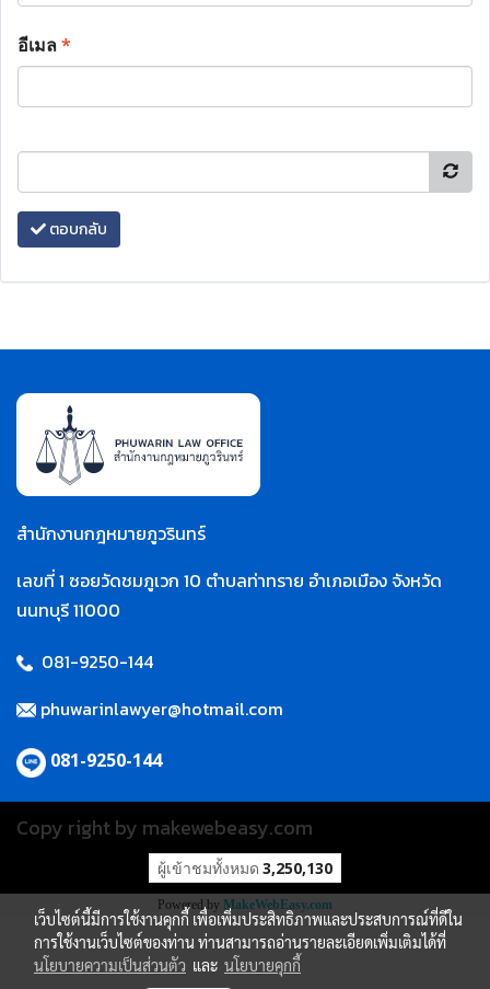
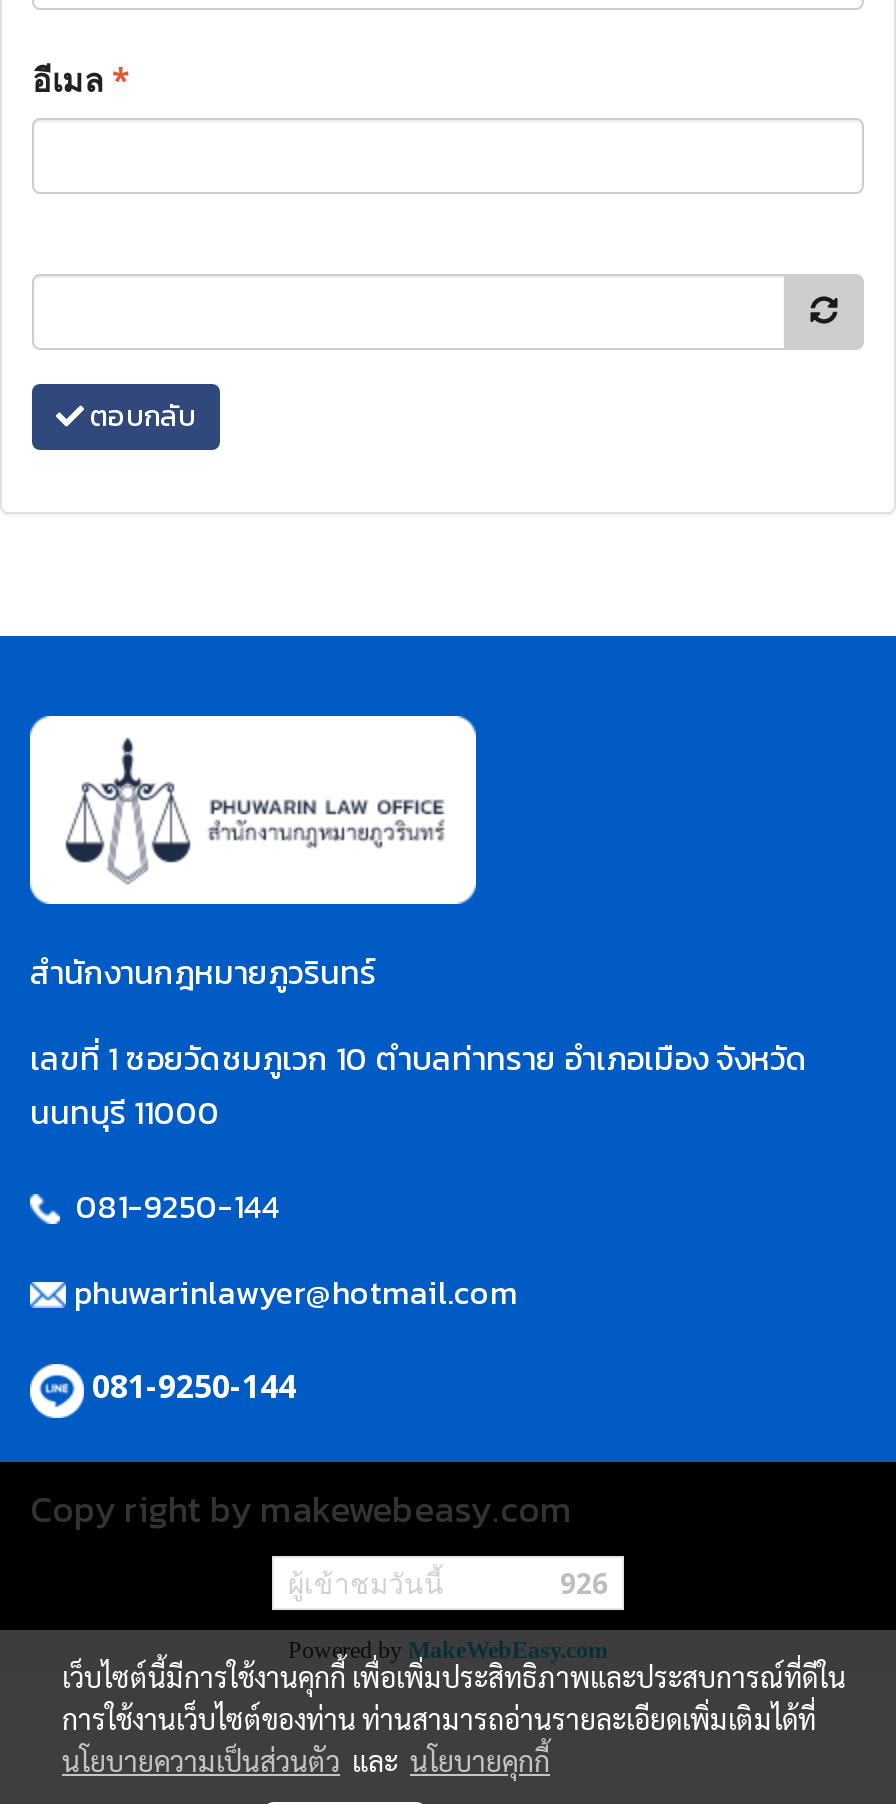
[157,857,332,878] ผู้เข้าชมทั้งหมด 3,250,130 -> [288,1564,608,1602] ผู้เข้าชมวันนี้ | 926

